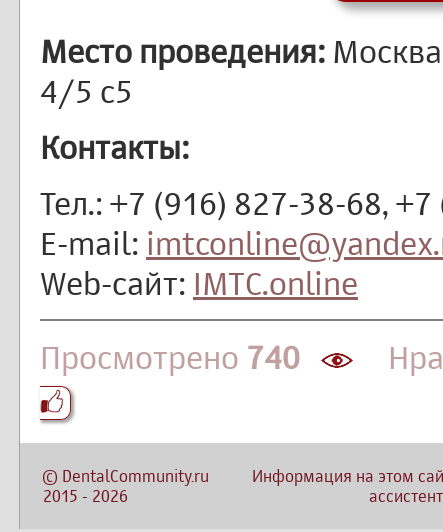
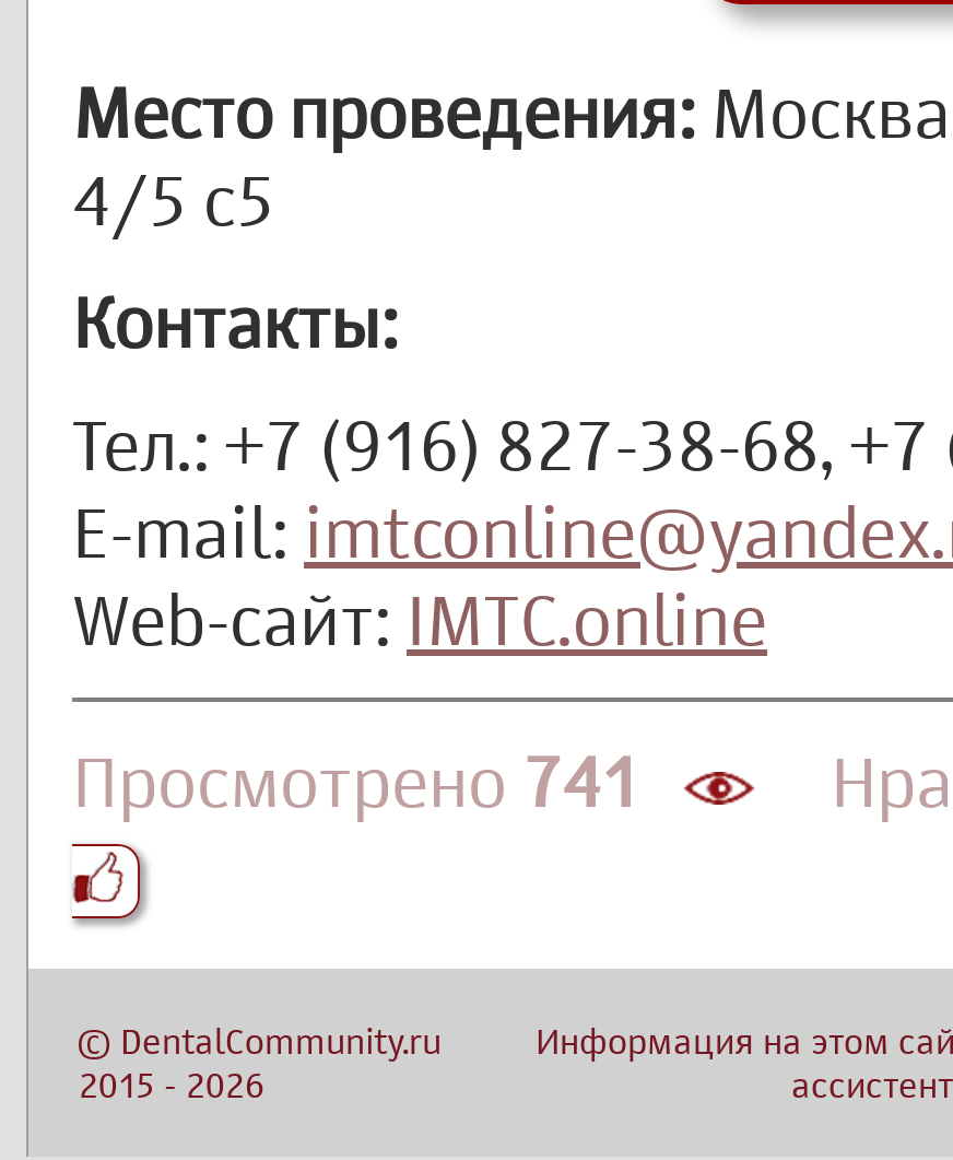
[40,337,300,377] Просмотрено 740 -> [72,737,638,825] Просмотрено 741

